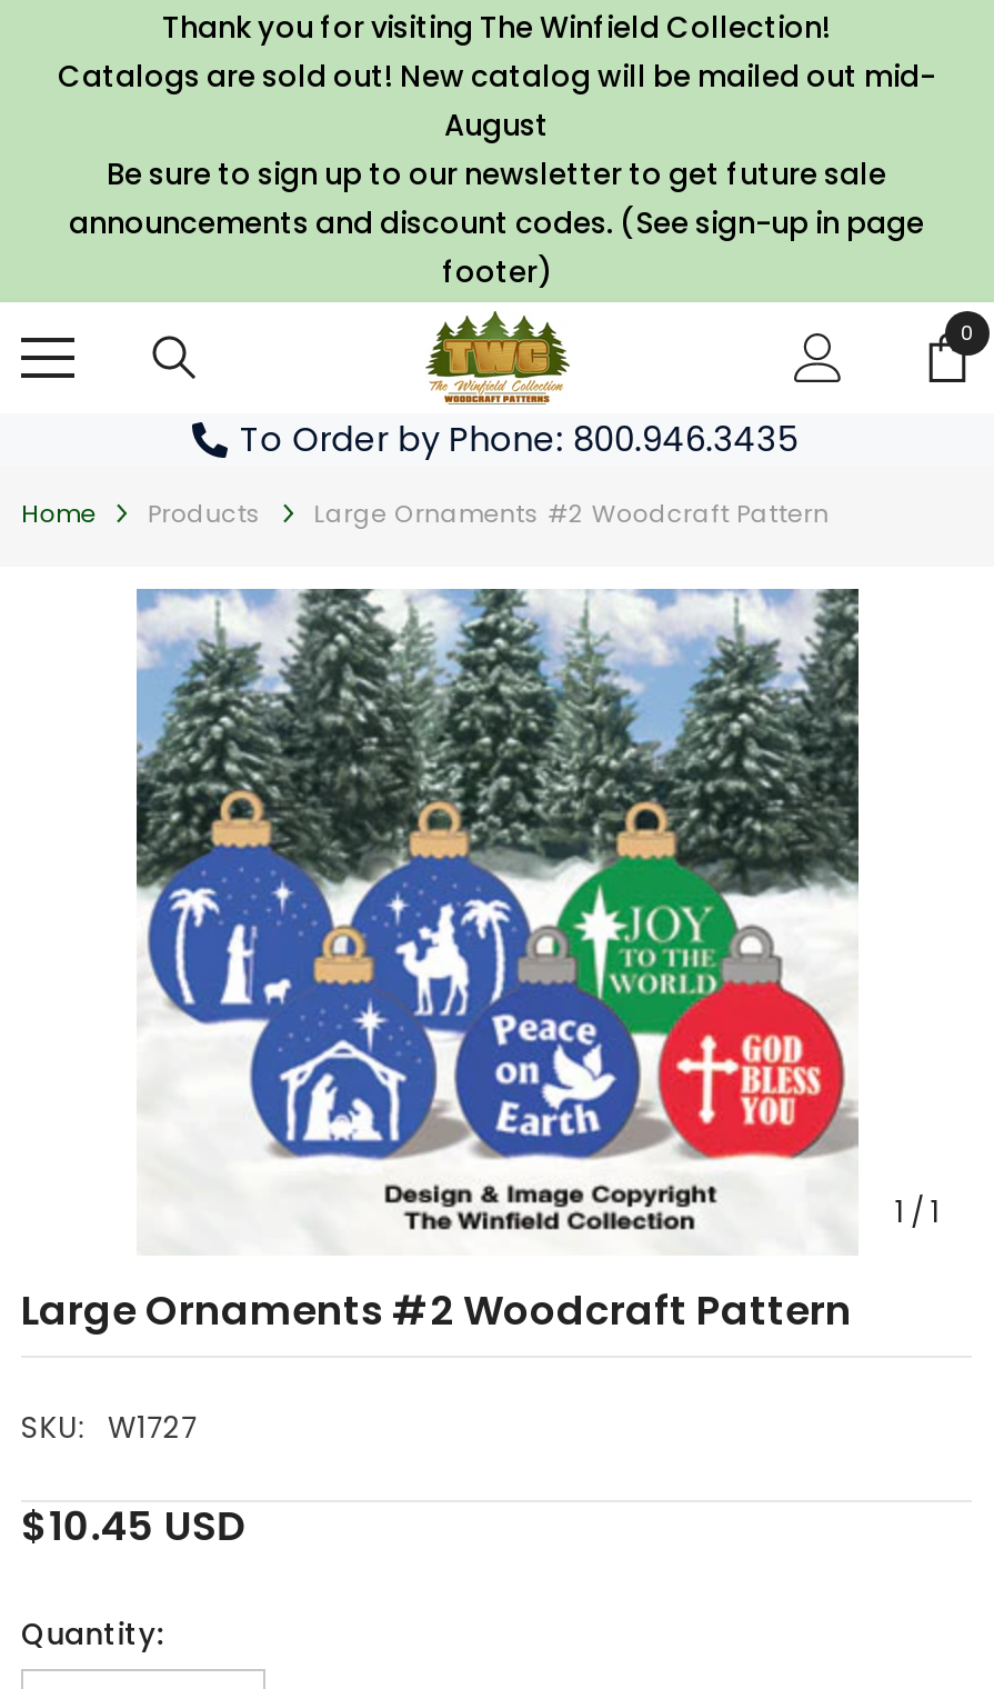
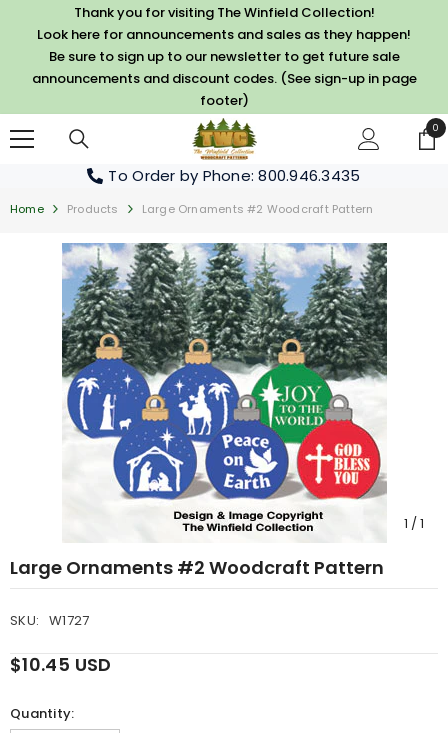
[58,56,935,147] Catalogs are sold out! New catalog will be mailed out mid- | August -> [37,25,411,44] Look here for announcements and sales as they happen!

